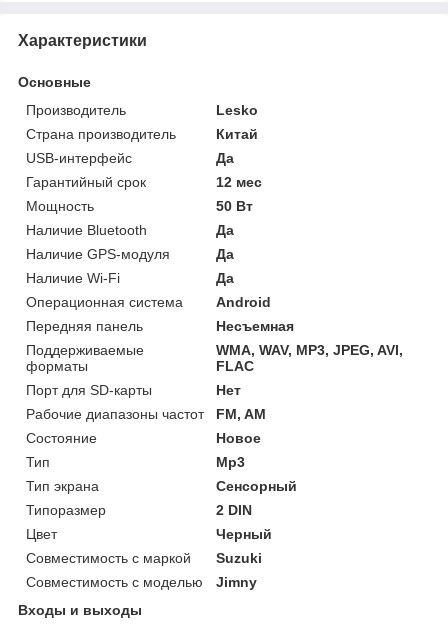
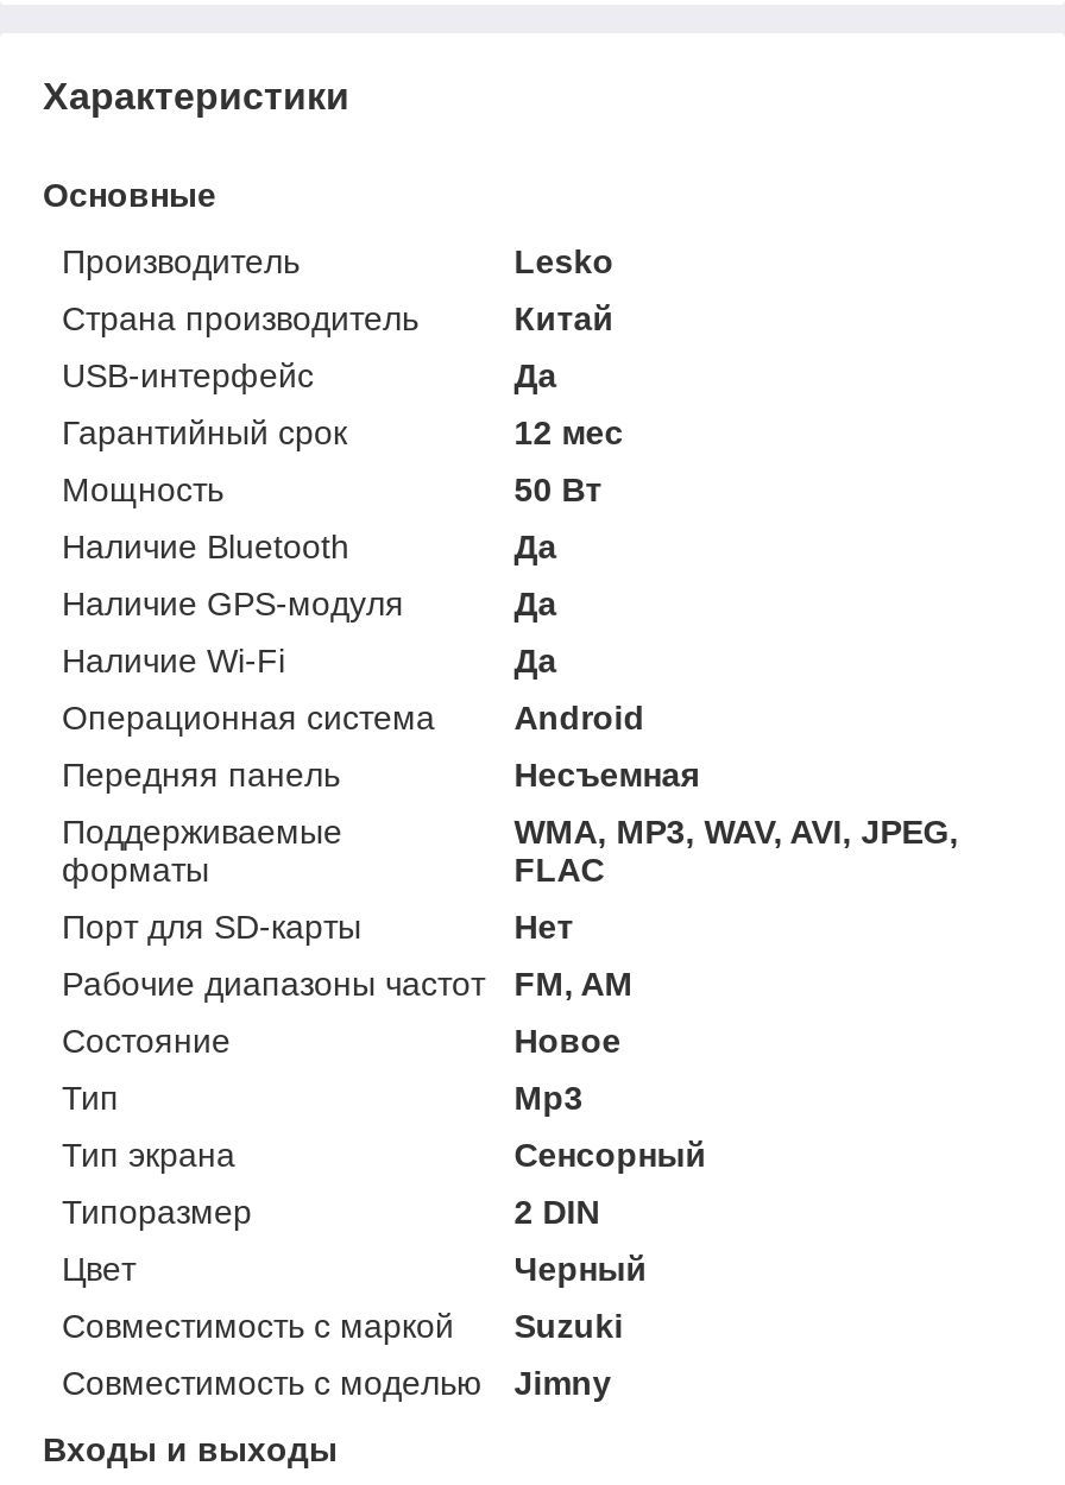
[216,342,403,358] WMA, WAV, MP3, JPEG, AVI, -> [514,812,958,850] WMA, MP3, WAV, AVI, JPEG,

